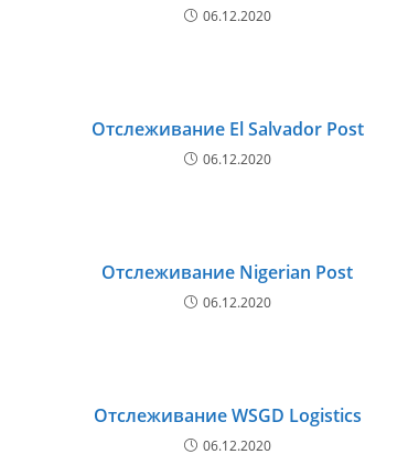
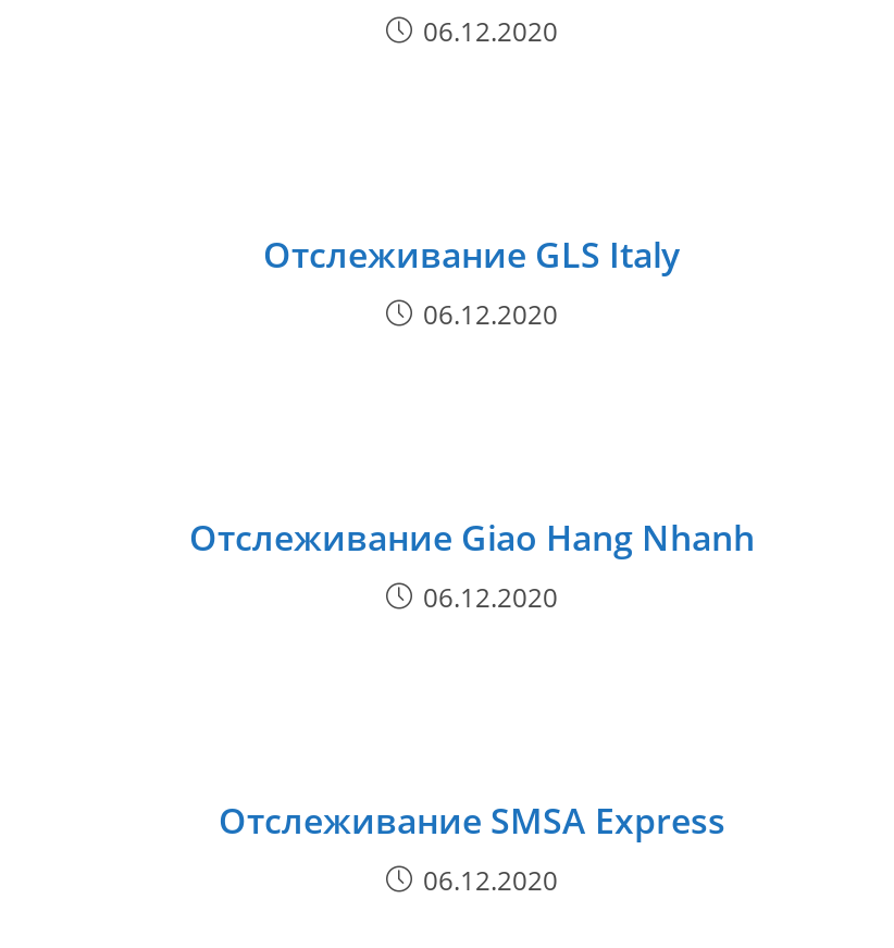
[91,117,363,141] Отслеживание El Salvador Post -> [263,231,681,279] Отслеживание GLS Italy
[101,260,353,284] Отслеживание Nigerian Post -> [189,514,755,562] Отслеживание Giao Hang Nhanh
[93,403,361,428] Отслеживание WSGD Logistics -> [219,797,725,845] Отслеживание SMSA Express

